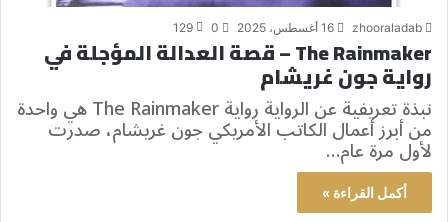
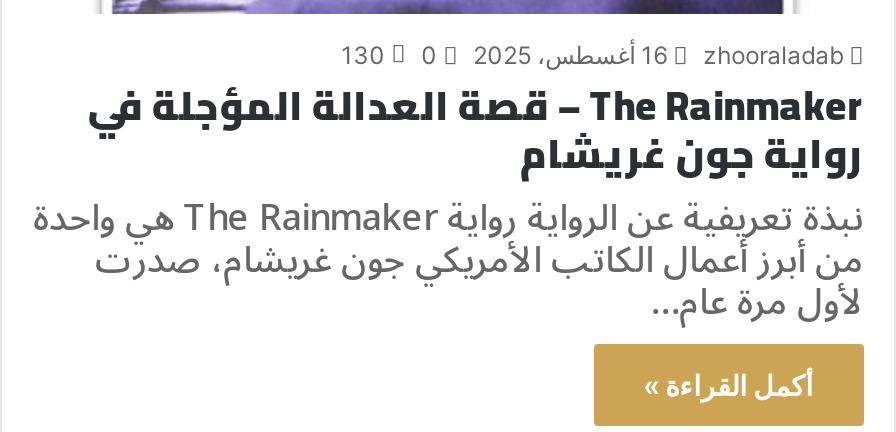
[173,20,219,35] 129 0 -> [341,41,437,71] 130 0

